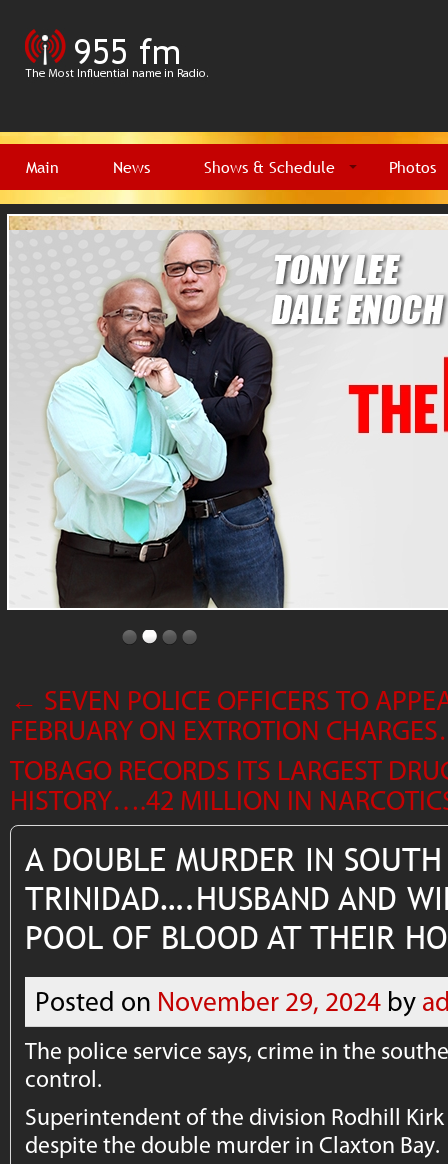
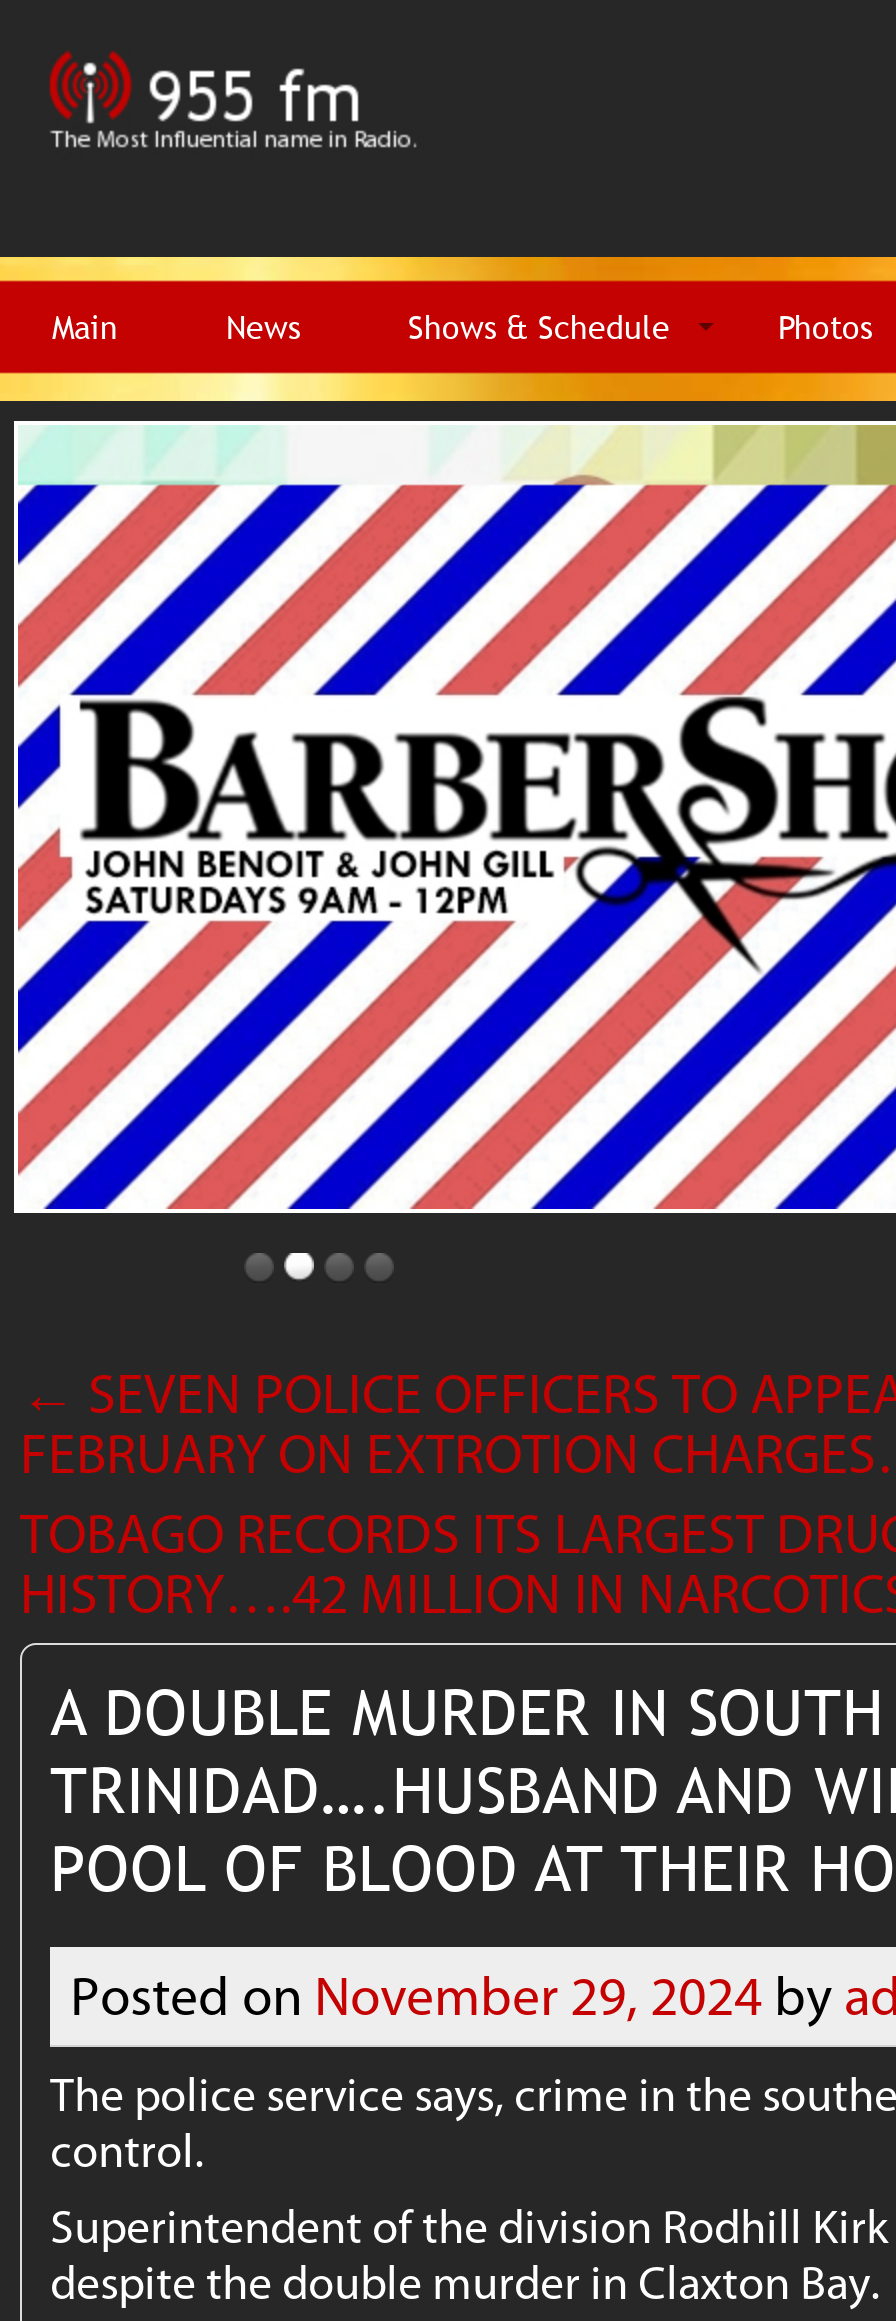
[8,215,445,609] [image] -> [16,423,890,1211] [image]

